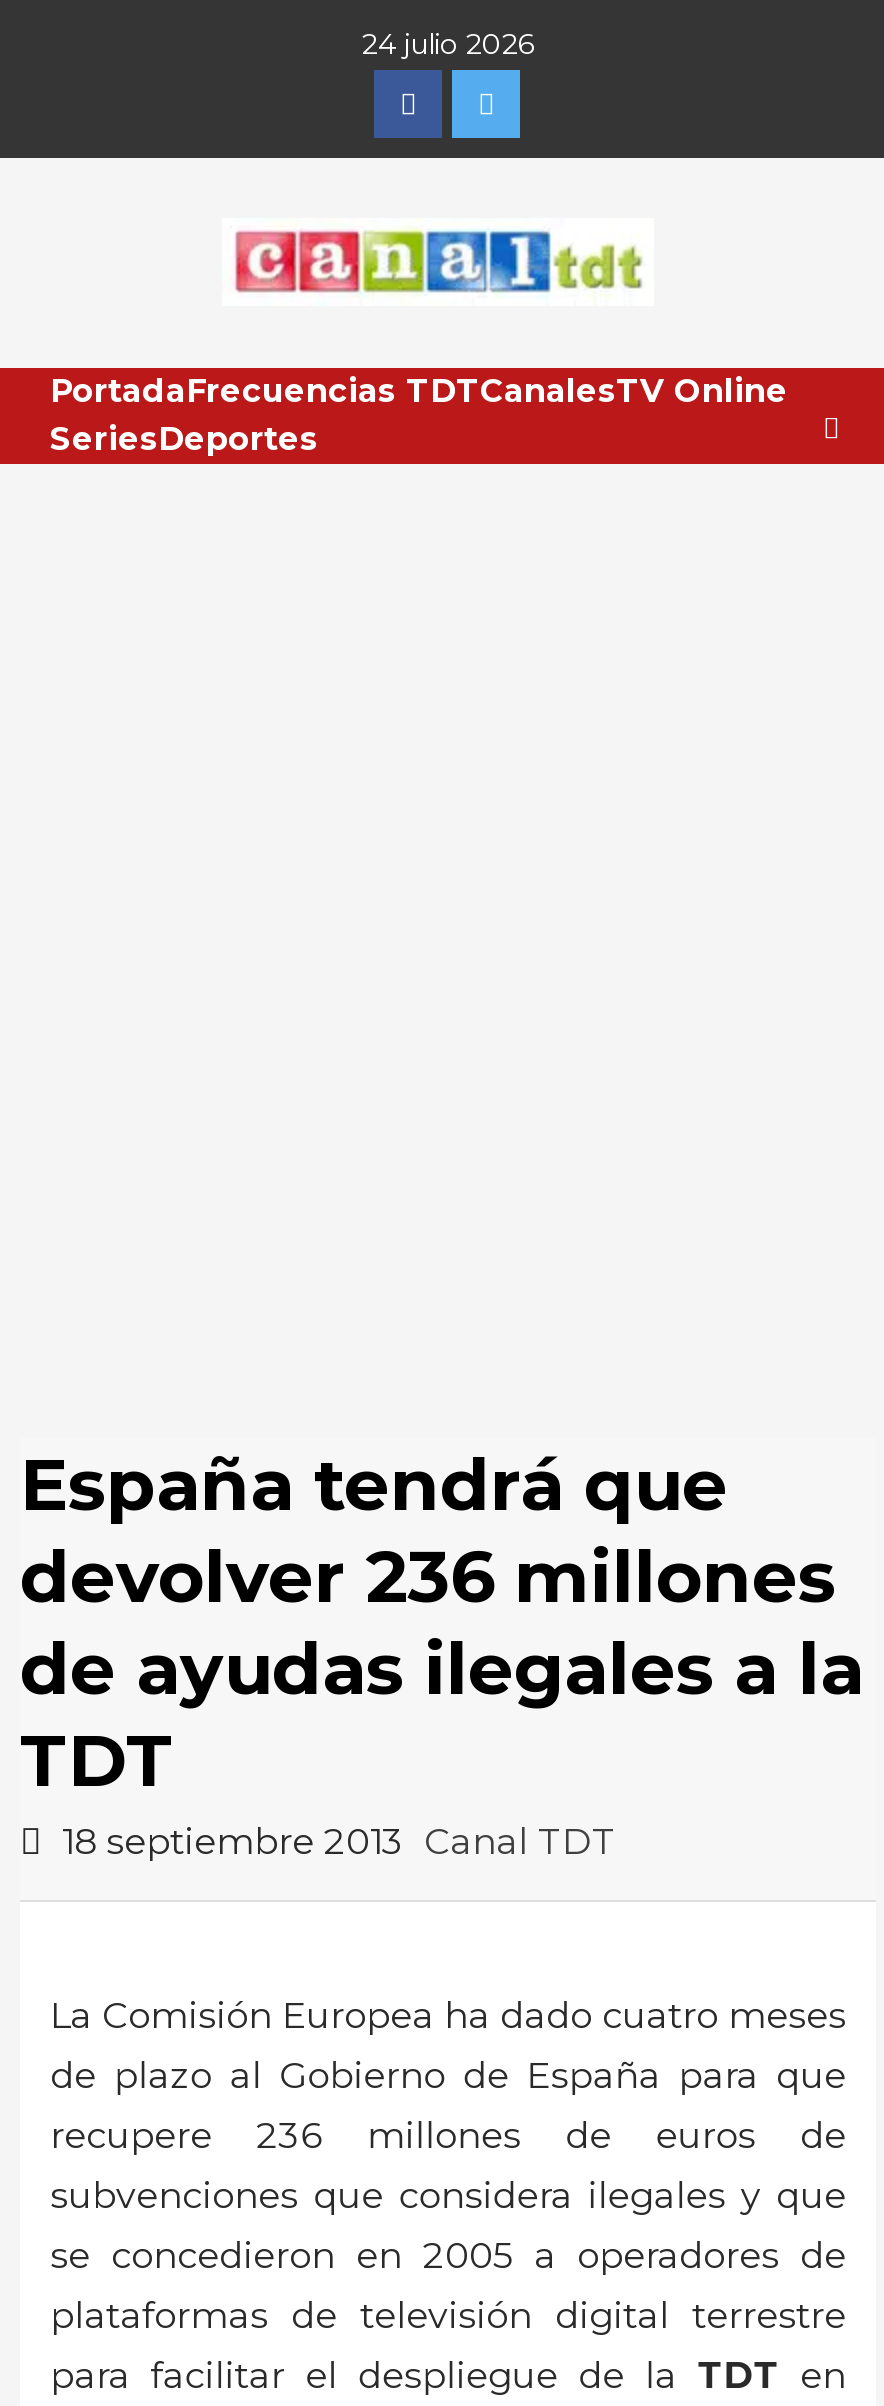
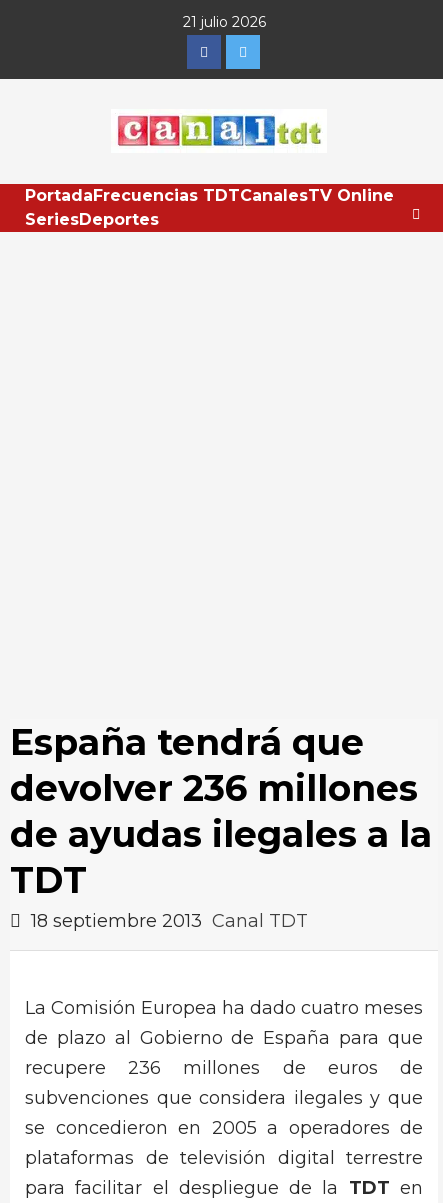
[362,26,534,62] 24 julio 2026 -> [182,13,265,31] 21 julio 2026

